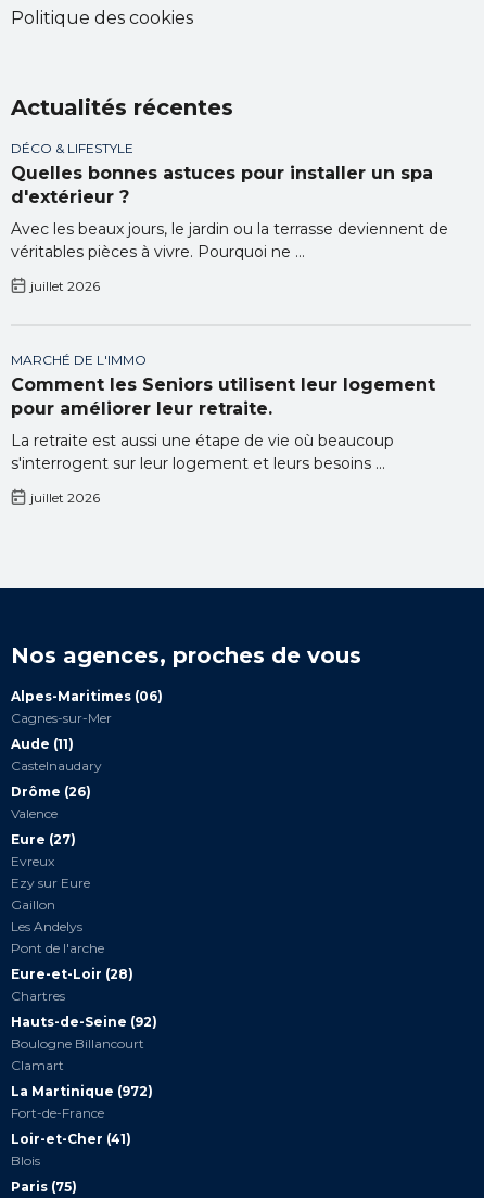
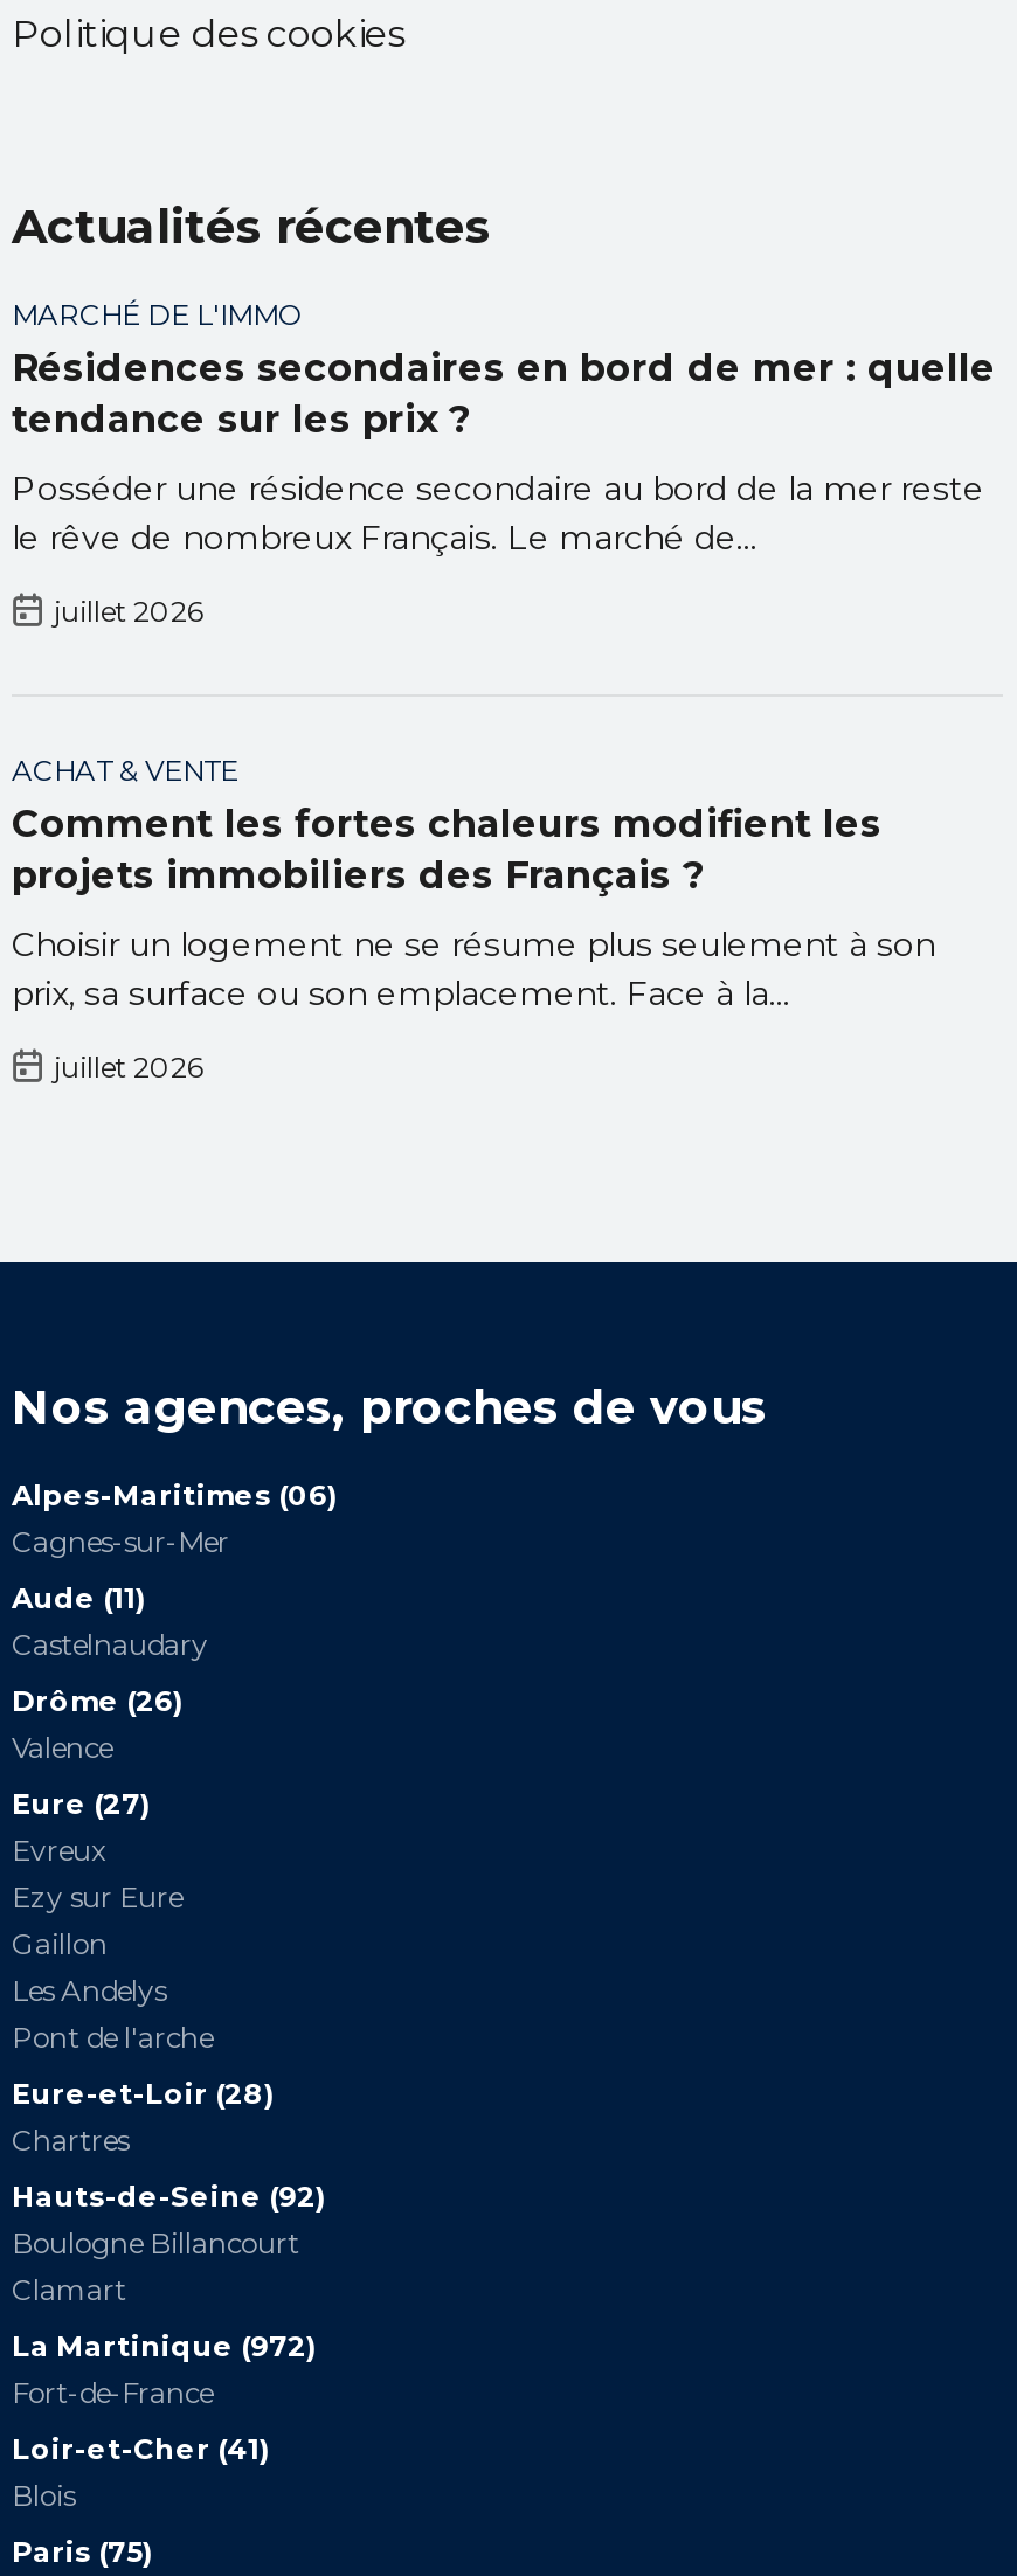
[11,140,433,207] DÉCO & LIFESTYLE | Quelles bonnes astuces pour installer un spa | d'extérieur ? -> [12,346,996,442] Résidences secondaires en bord de mer : quelle | tendance sur les prix ?
[11,219,448,262] Avec les beaux jours, le jardin ou la terrasse deviennent de | véritables pièces à vivre. Pourquoi ne ... -> [12,468,984,559] Posséder une résidence secondaire au bord de la mer reste | le rêve de nombreux Français. Le marché de...
moved [11,352,147,368] -> [12,297,304,332]: MARCHÉ DE L'IMMO
[11,375,435,419] Comment les Seniors utilisent leur logement | pour améliorer leur retraite. -> [12,753,881,898] ACHAT & VENTE | Comment les fortes chaleurs modifient les | projets immobiliers des Français ?
[11,431,394,473] La retraite est aussi une étape de vie où beaucoup | s'interrogent sur leur logement et leurs besoins ... -> [12,924,935,1015] Choisir un logement ne se résume plus seulement à son | prix, sa surface ou son emplacement. Face à la...

